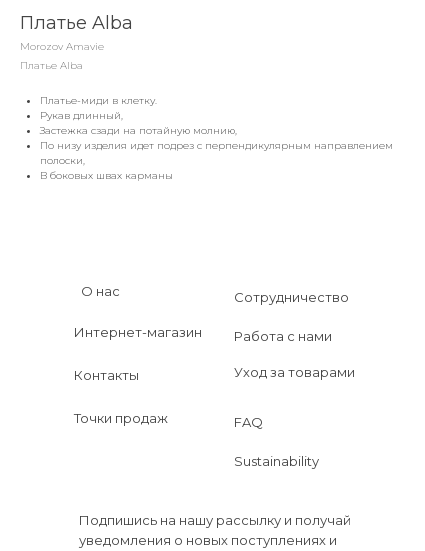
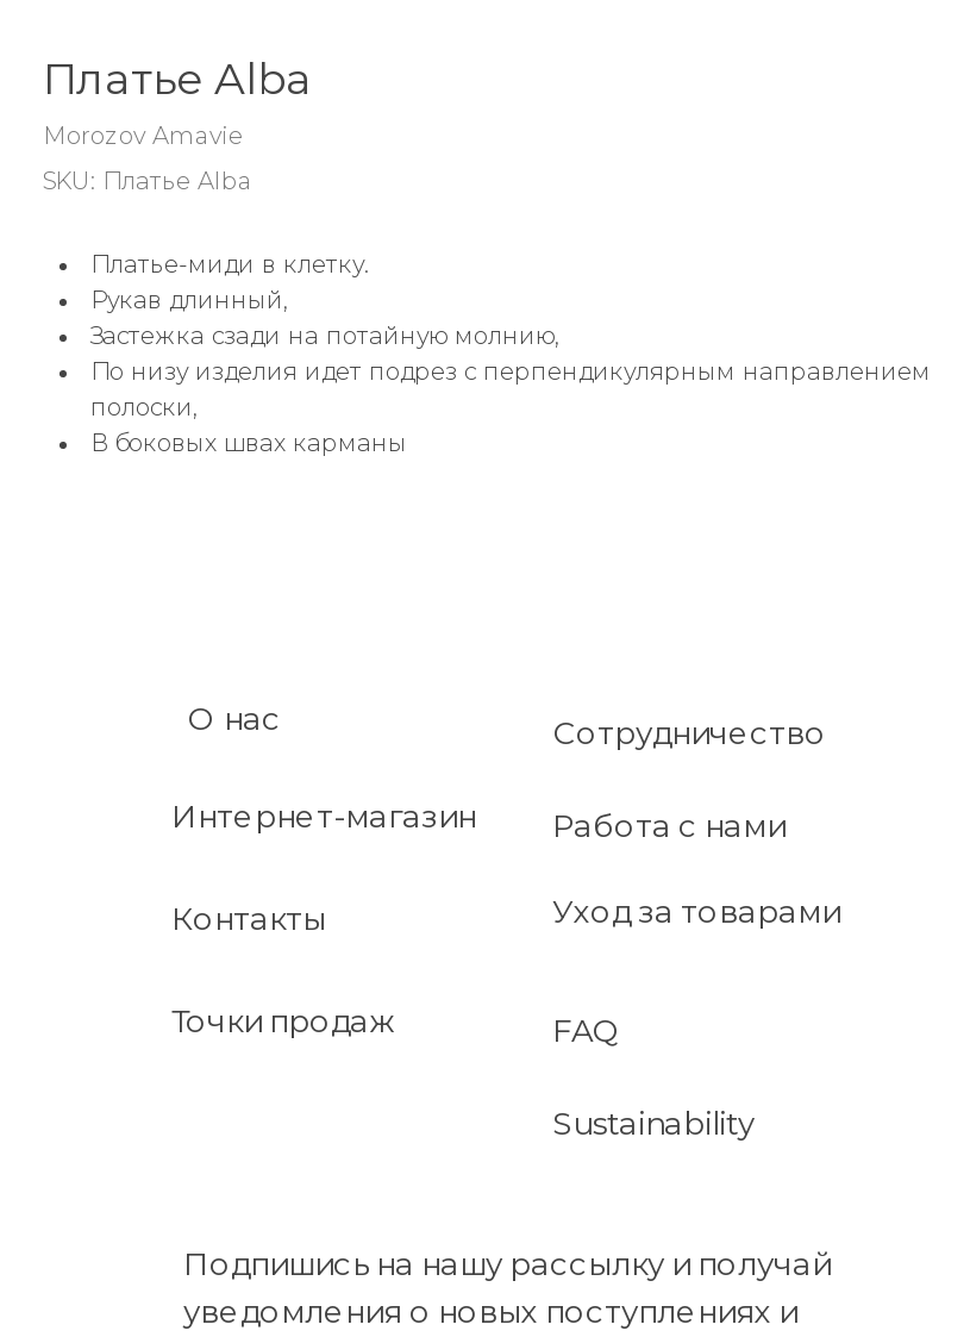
[20,59,83,72] Платье Alba -> [43,165,252,196] SKU: Платье Alba

